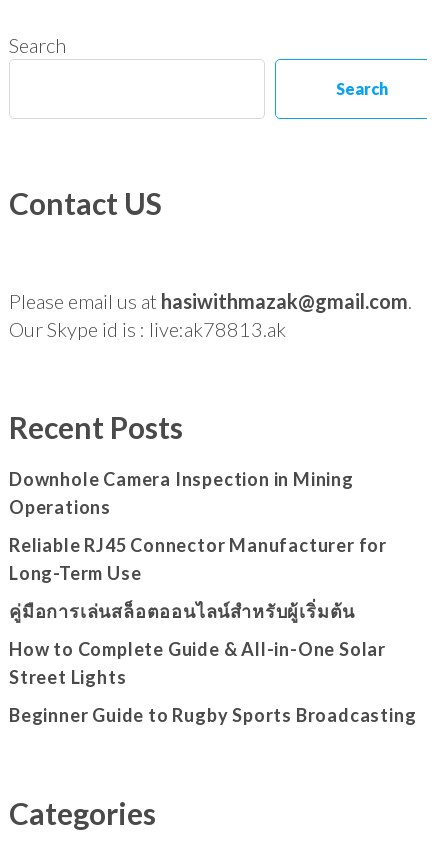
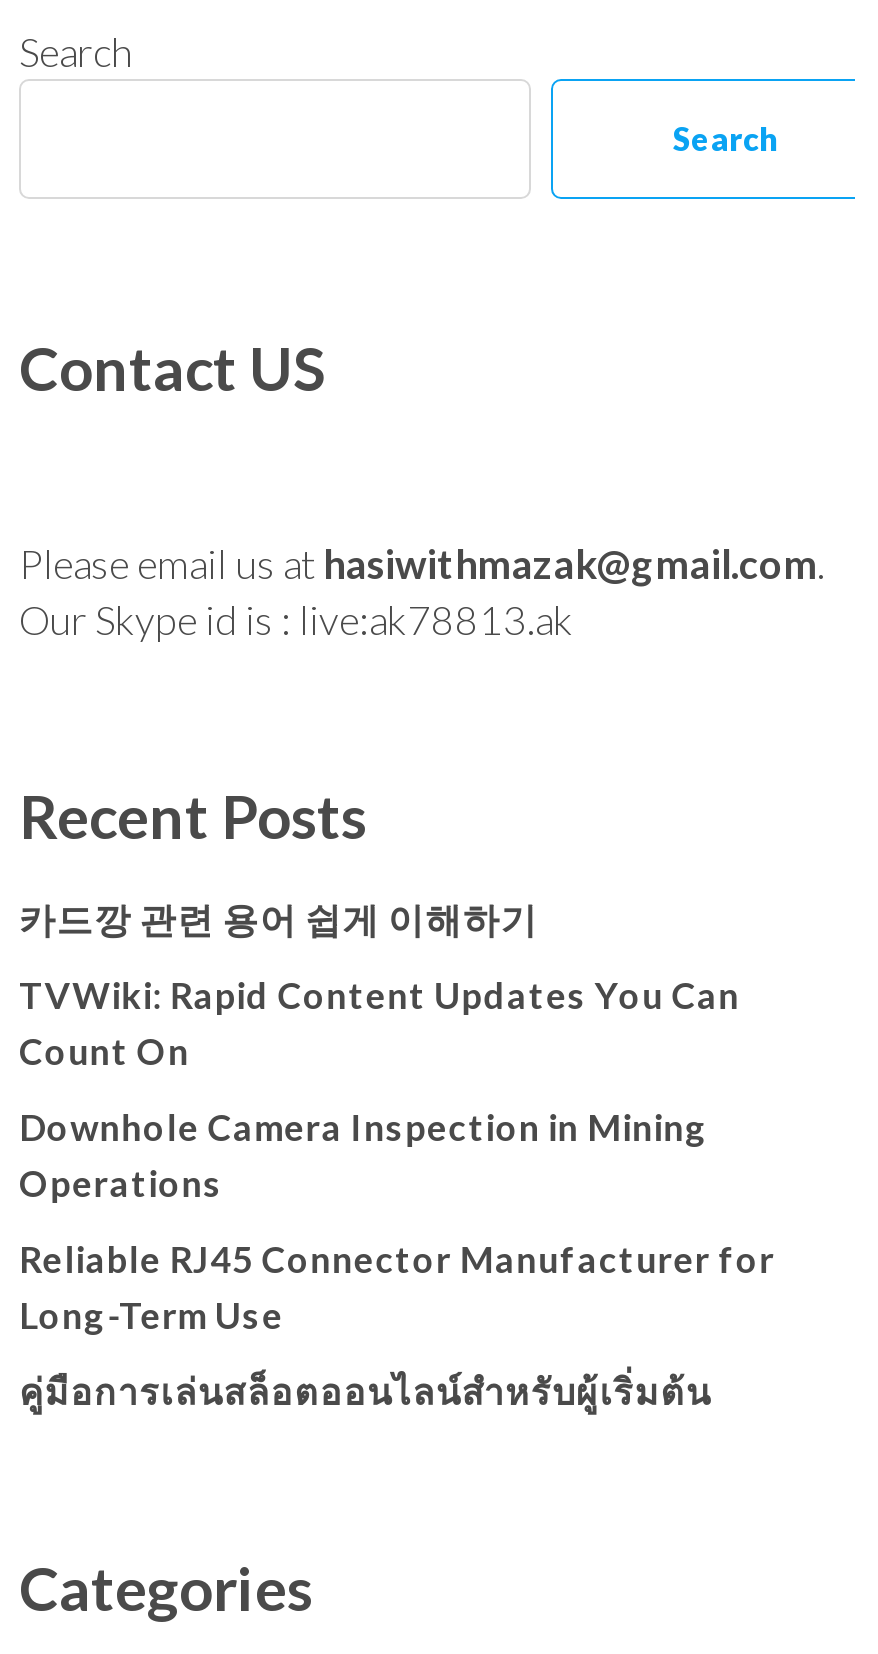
none -> [19,898,740,1074] 카드깡 관련 용어 쉽게 이해하기 | TVWiki: Rapid Content Updates You Can | Count On
moved [9,468,387,622] -> [19,1106,775,1414]: Downhole Camera Inspection in Mining | Operations | Reliable RJ45 Connector Manufacturer for | Long-Term Use | คู่มือการเล่นสล็อตออนไลน์สำหรับผู้เริ่มต้น
[9,638,416,726] How to Complete Guide & All-in-One Solar | Street Lights | Beginner Guide to Rugby Sports Broadcasting -> none

